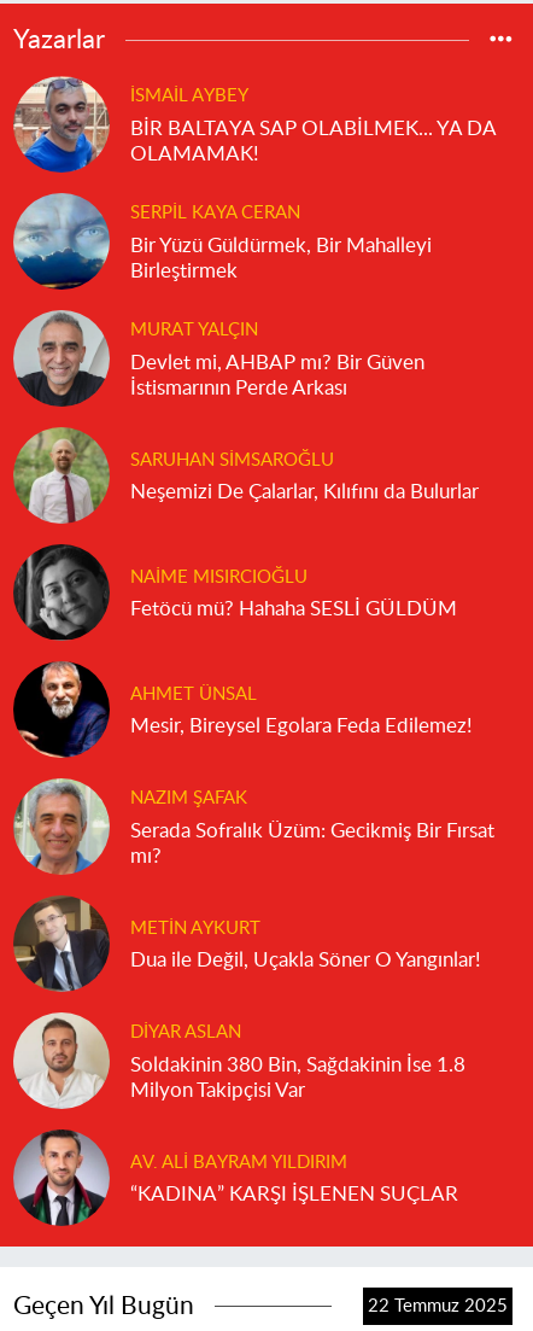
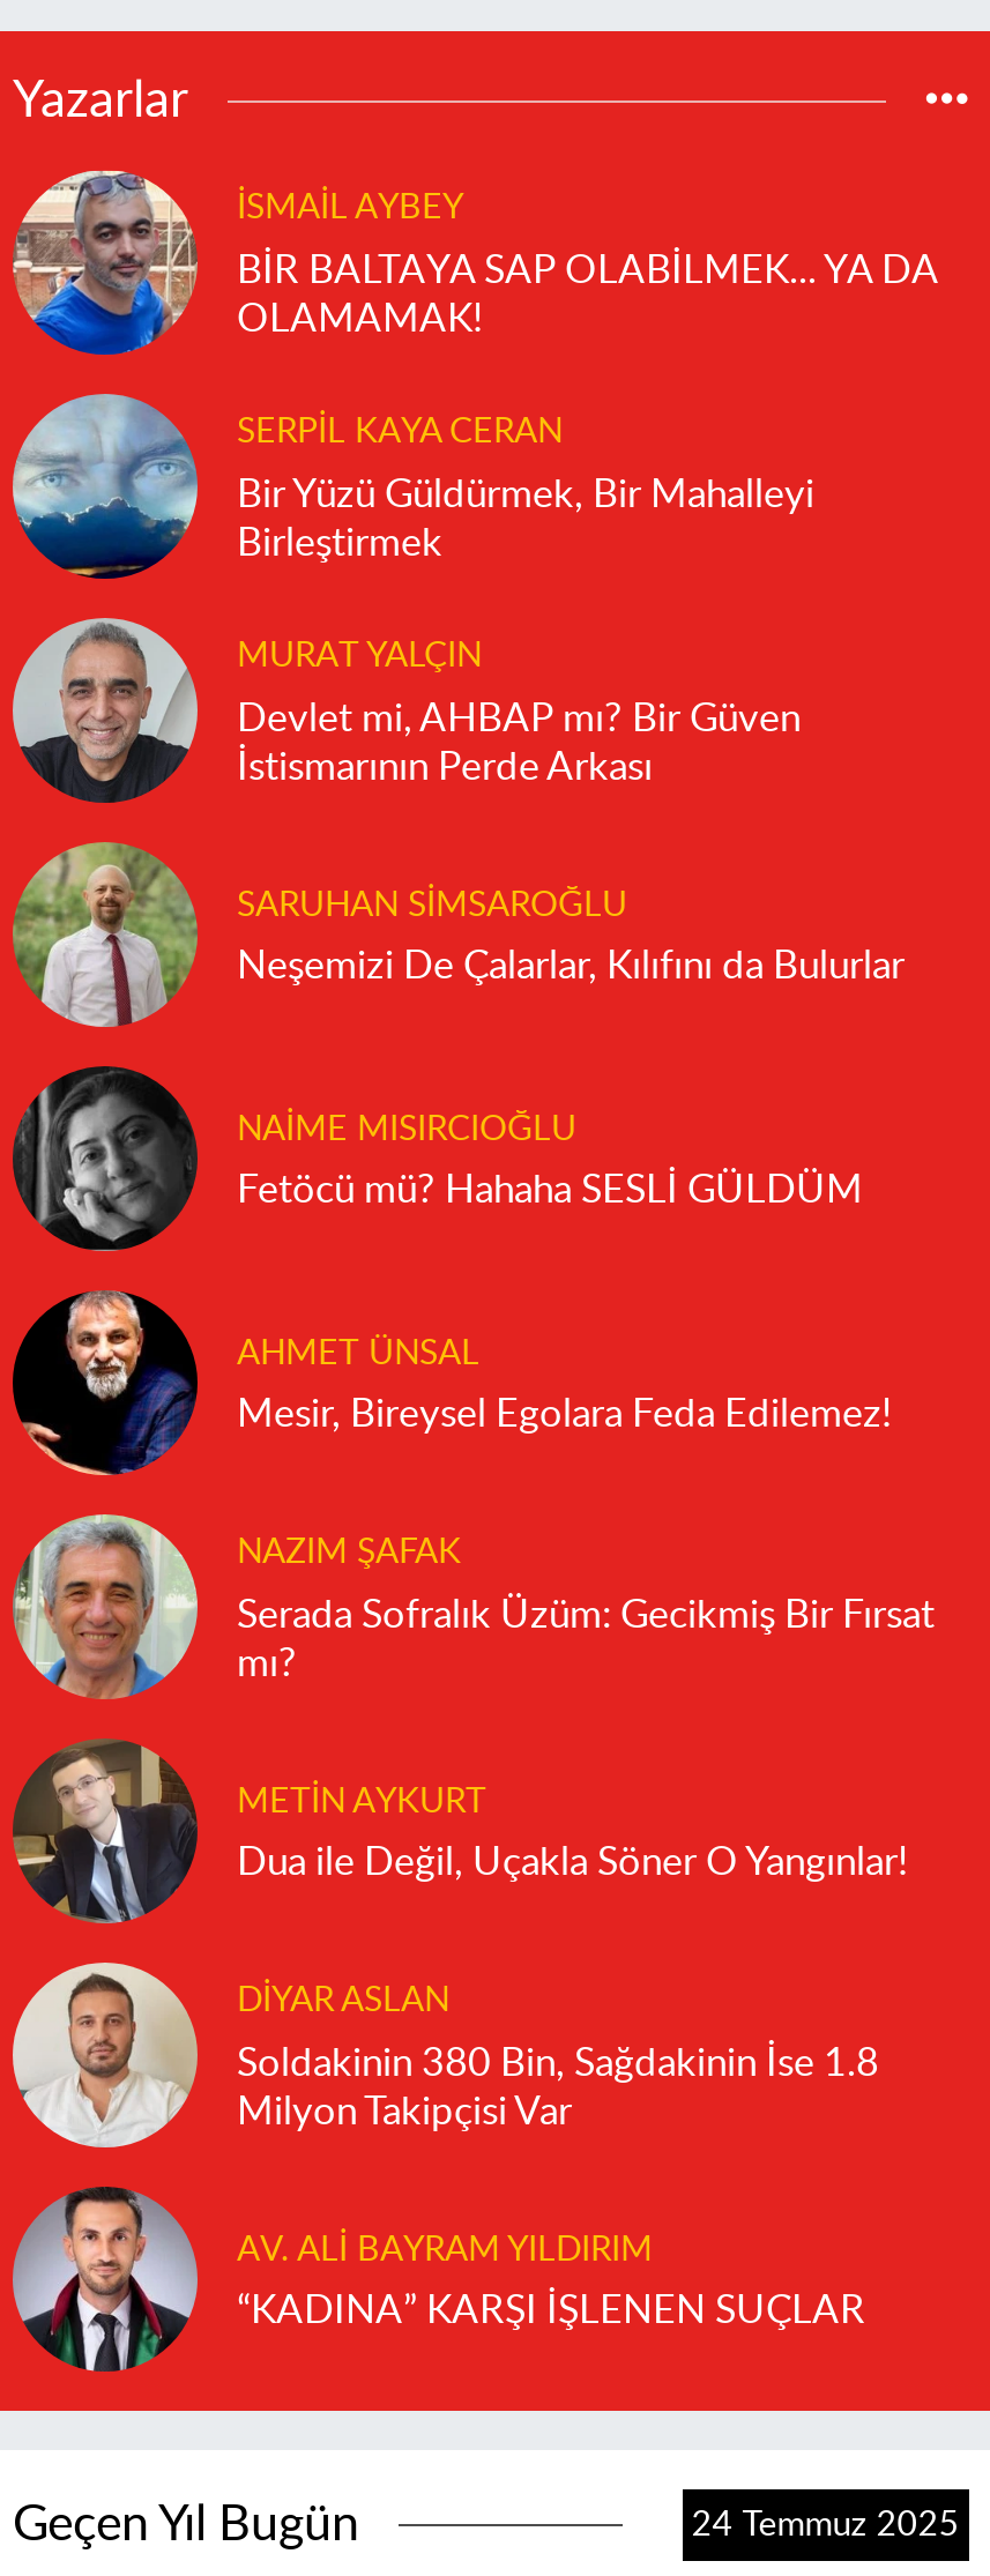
[368,1297,507,1315] 22 Temmuz 2025 -> [691,2507,960,2542] 24 Temmuz 2025

